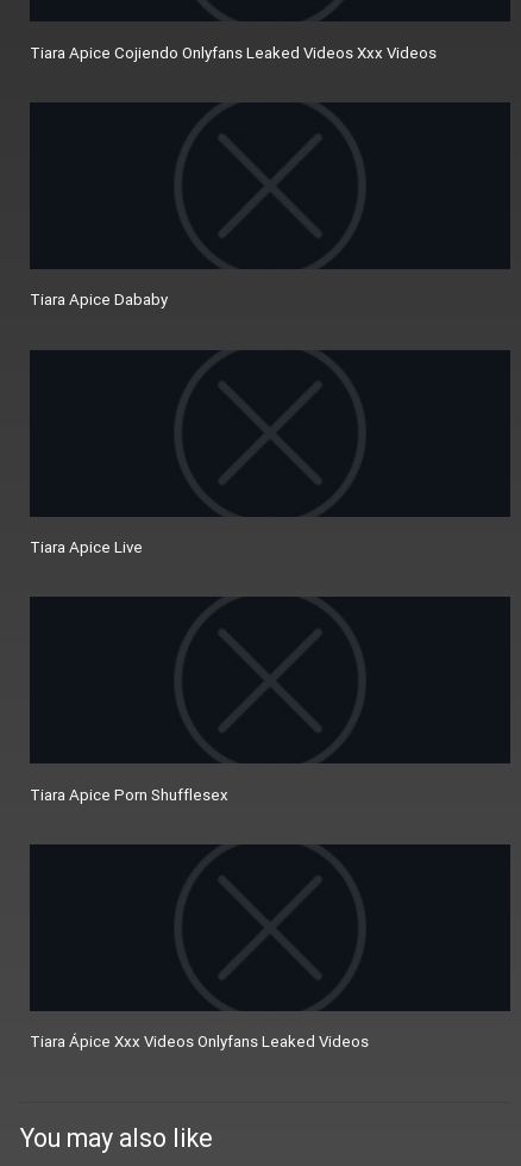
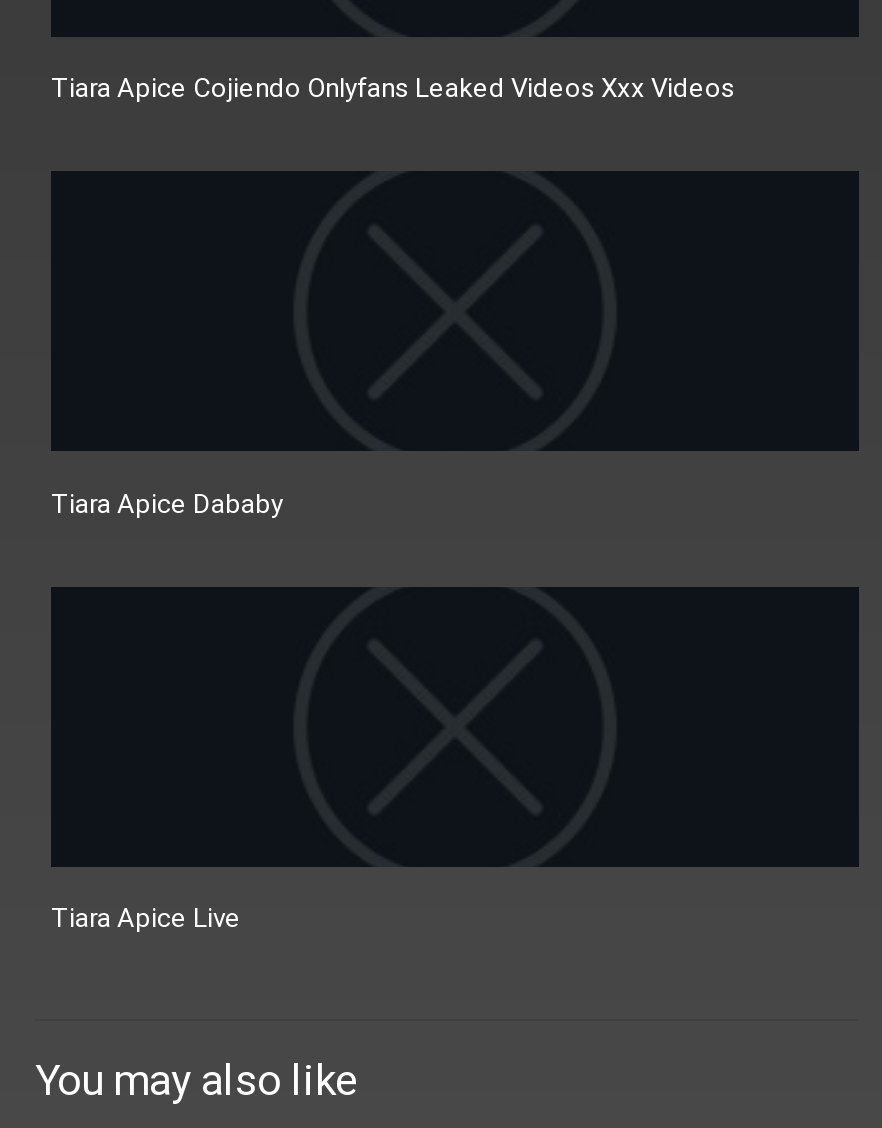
[30,784,228,805] Tiara Apice Porn Shufflesex -> none
[30,1032,369,1052] Tiara Ápice Xxx Videos Onlyfans Leaked Videos -> none

